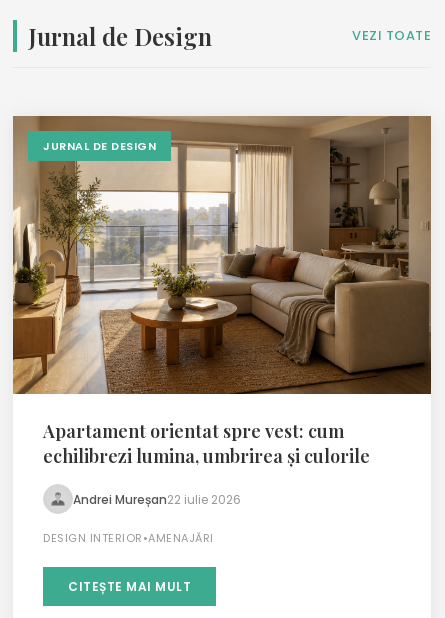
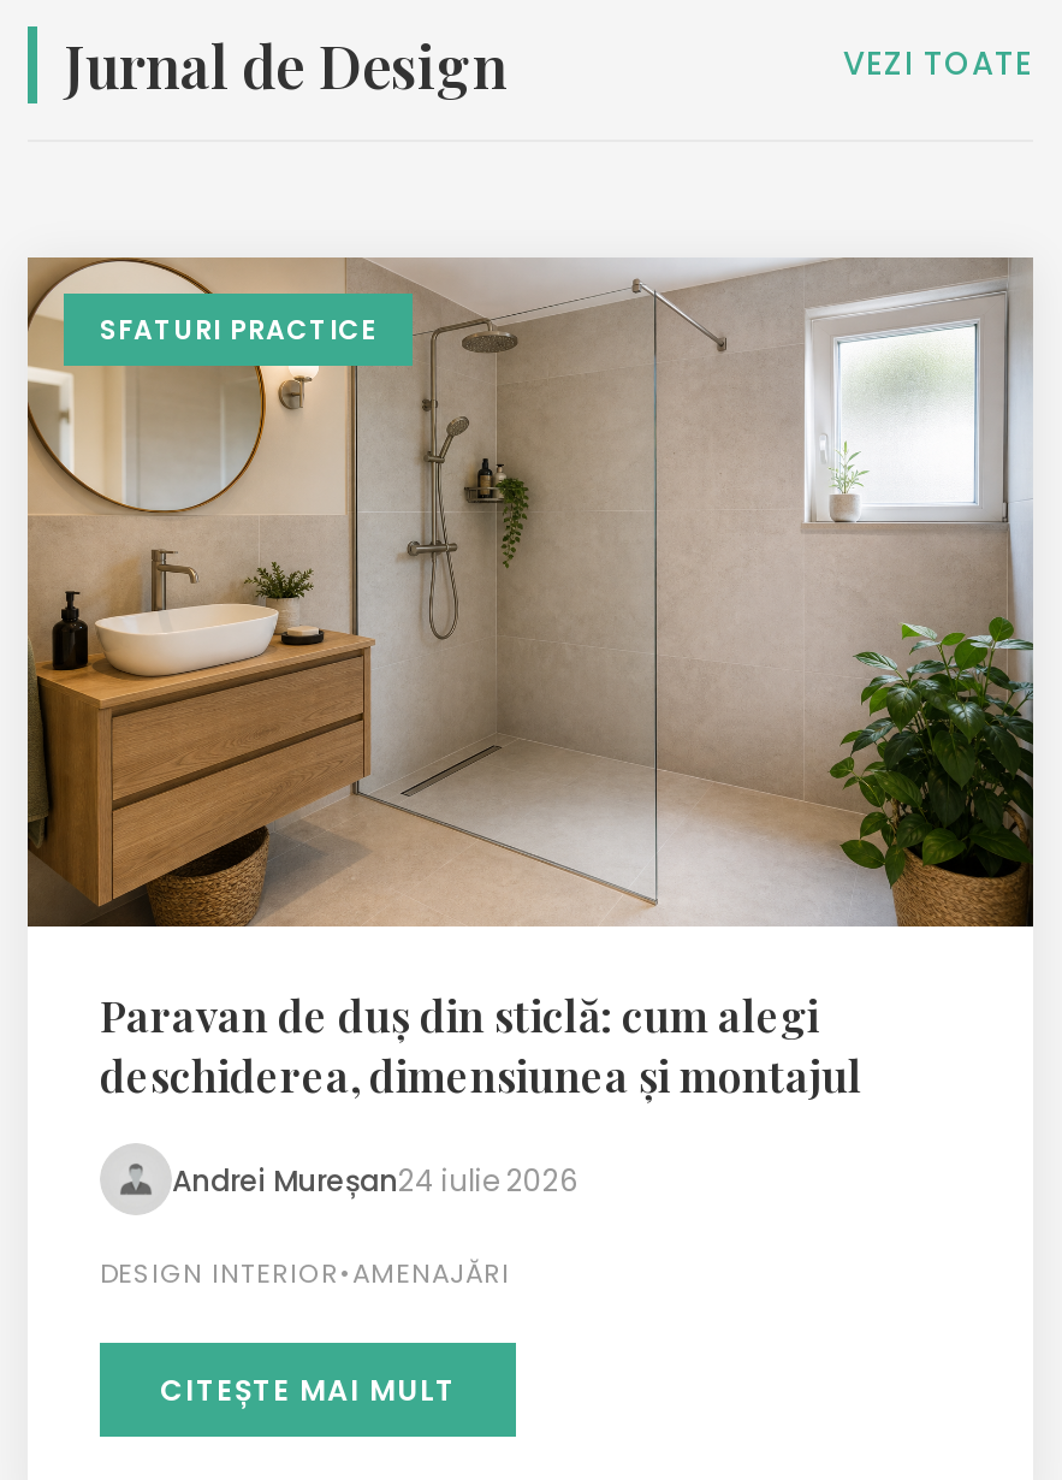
[12,115,432,395] [image] | JURNAL DE DESIGN -> [25,257,1036,929] [image] | SFATURI PRACTICE
[43,419,370,468] Apartament orientat spre vest: cum | echilibrezi lumina, umbrirea și culorile -> [100,988,862,1106] Paravan de duș din sticlă: cum alegi | deschiderea, dimensiunea și montajul
[73,491,241,508] Andrei Mureșan22 iulie 2026 -> [172,1160,579,1201] Andrei Mureșan24 iulie 2026

